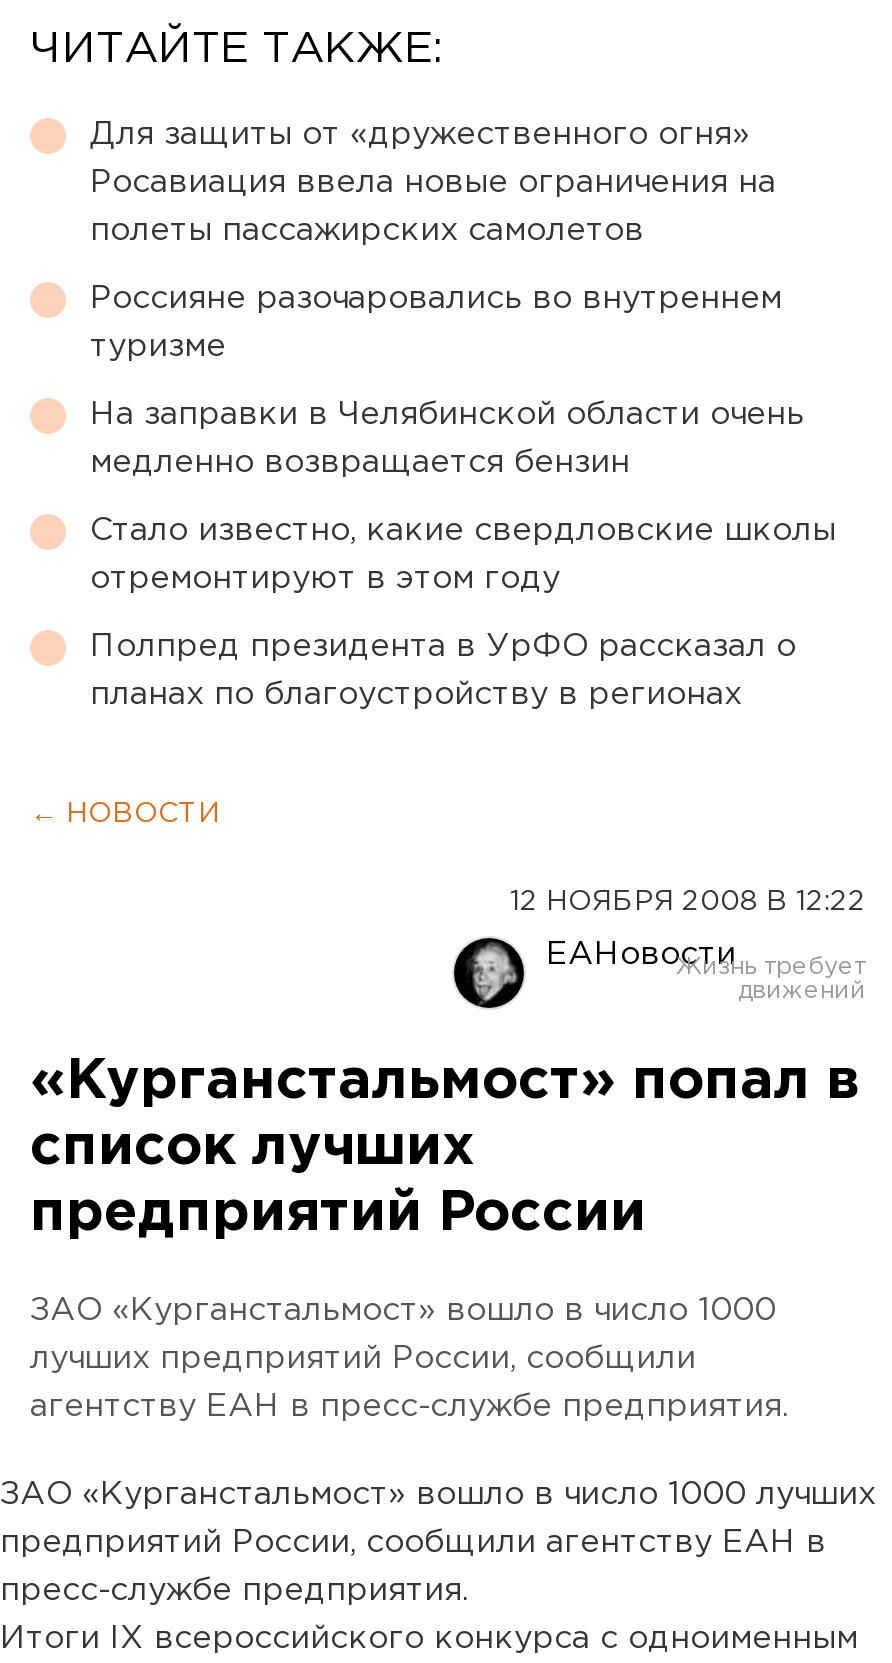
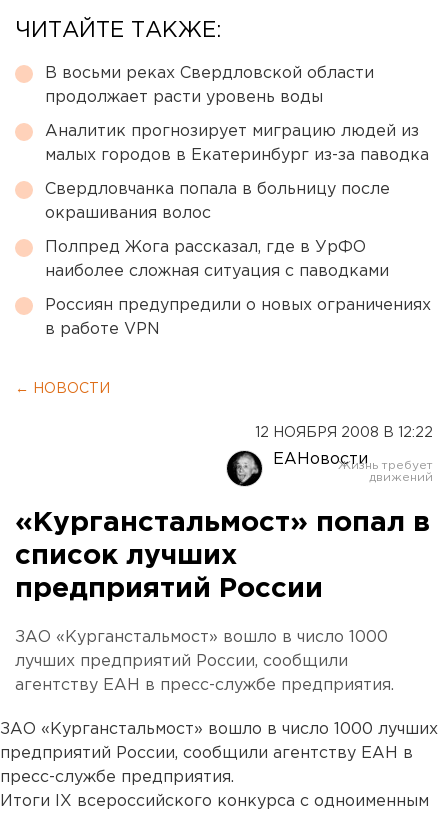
[90,120,836,710] Для защиты от «дружественного огня» | Росавиация ввела новые ограничения на | полеты пассажирских самолетов | Россияне разочаровались во внутреннем | туризме | На заправки в Челябинской области очень | медленно возвращается бензин | Стало известно, какие свердловские школы | отремонтируют в этом году | Полпред президента в УрФО рассказал о | планах по благоустройству в регионах -> [45,66,431,337] В восьми реках Свердловской области | продолжает расти уровень воды | Аналитик прогнозирует миграцию людей из | малых городов в Екатеринбург из-за паводка | Свердловчанка попала в больницу после | окрашивания волос | Полпред Жога рассказал, где в УрФО | наиболее сложная ситуация с паводками | Россиян предупредили о новых ограничениях | в работе VPN

